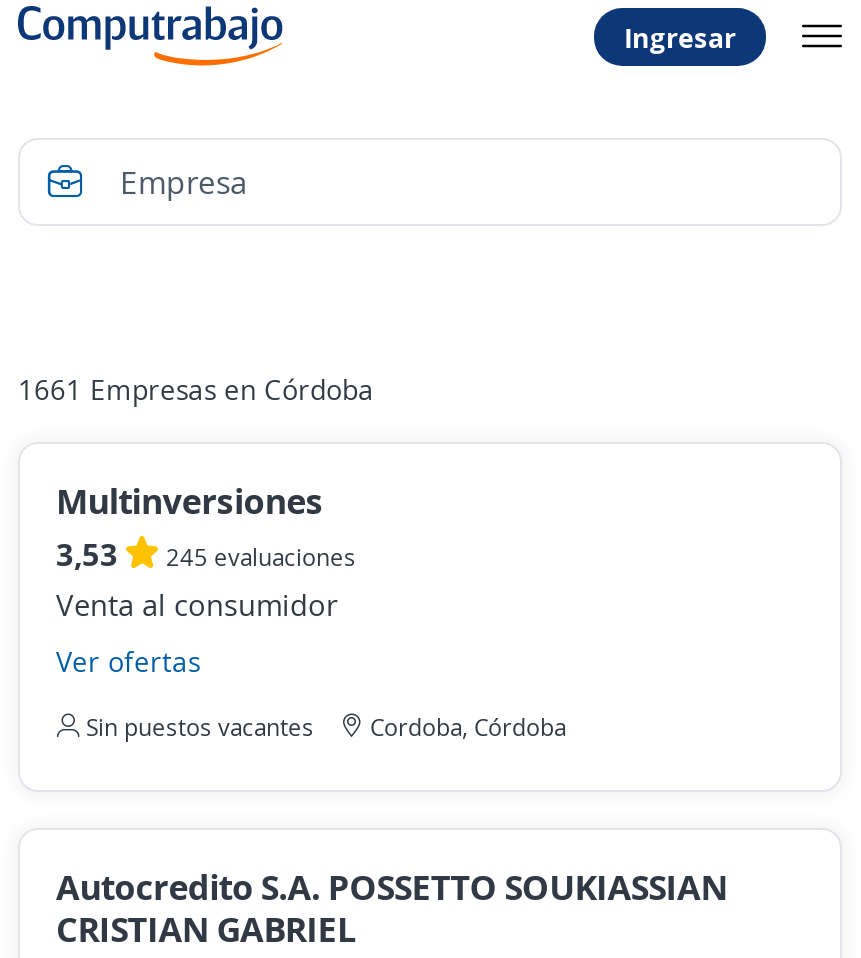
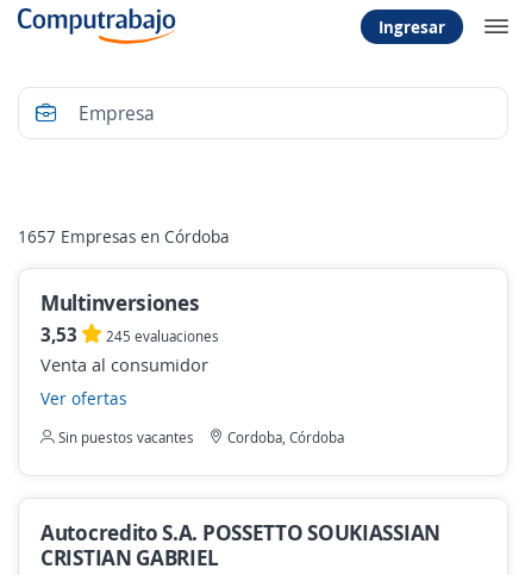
[18,370,374,408] 1661 Empresas en Córdoba -> [18,225,230,248] 1657 Empresas en Córdoba

